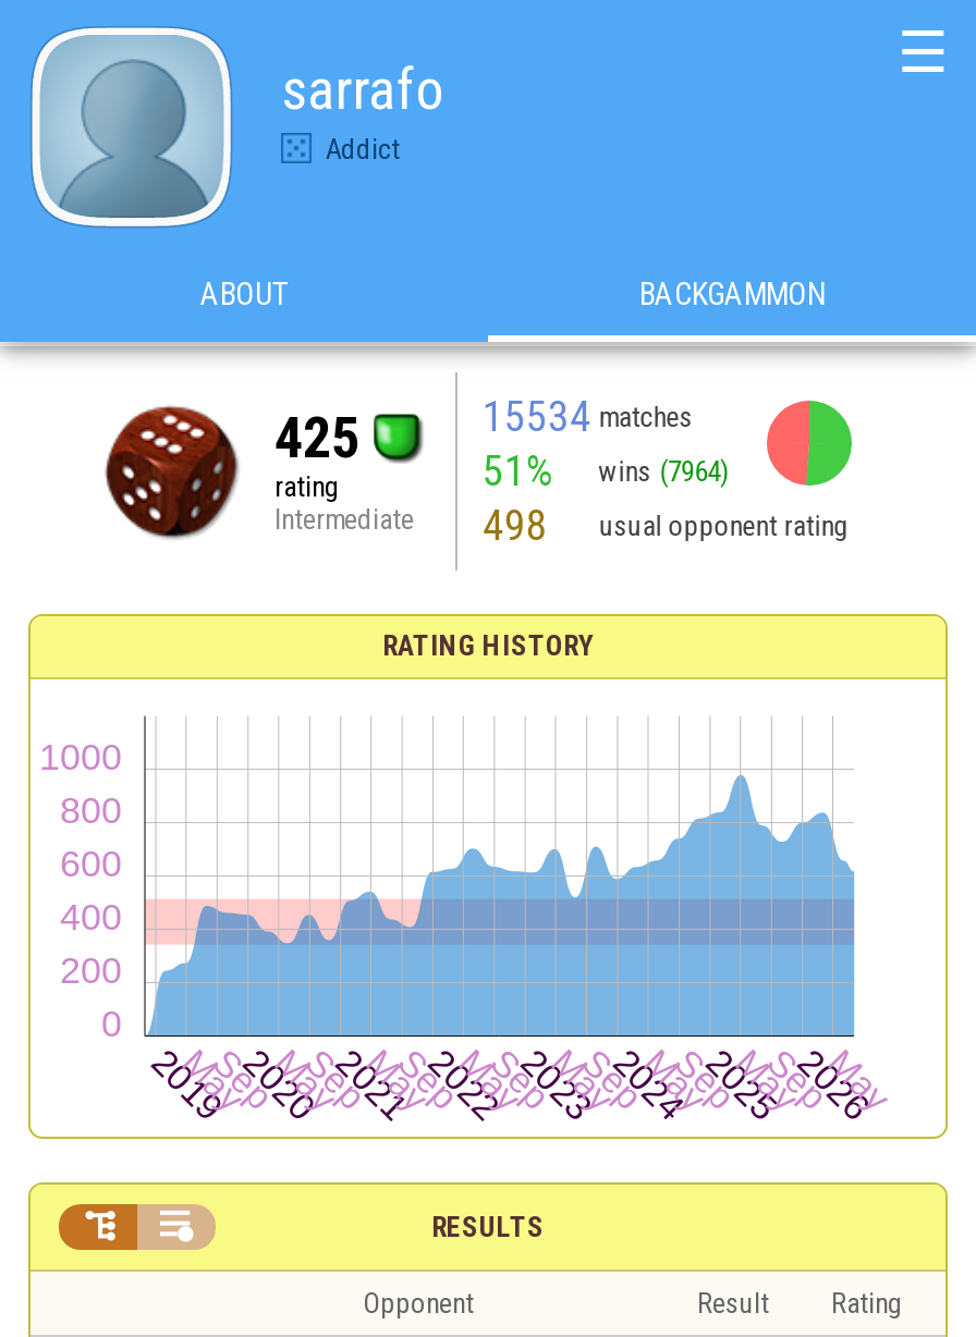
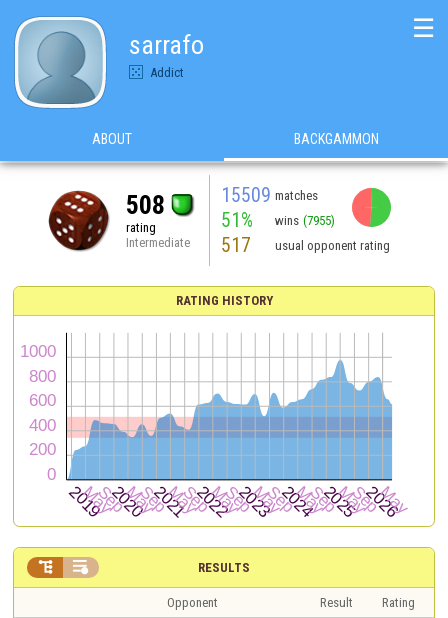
[482,391,692,441] 15534 matches -> [221,183,318,206] 15509 matches
[274,404,359,469] 425 -> [126,189,165,219] 508
[482,445,729,495] 51% wins (7964) -> [221,208,335,231] 51% wins (7955)
[482,500,849,550] 498 usual opponent rating -> [221,233,390,256] 517 usual opponent rating

